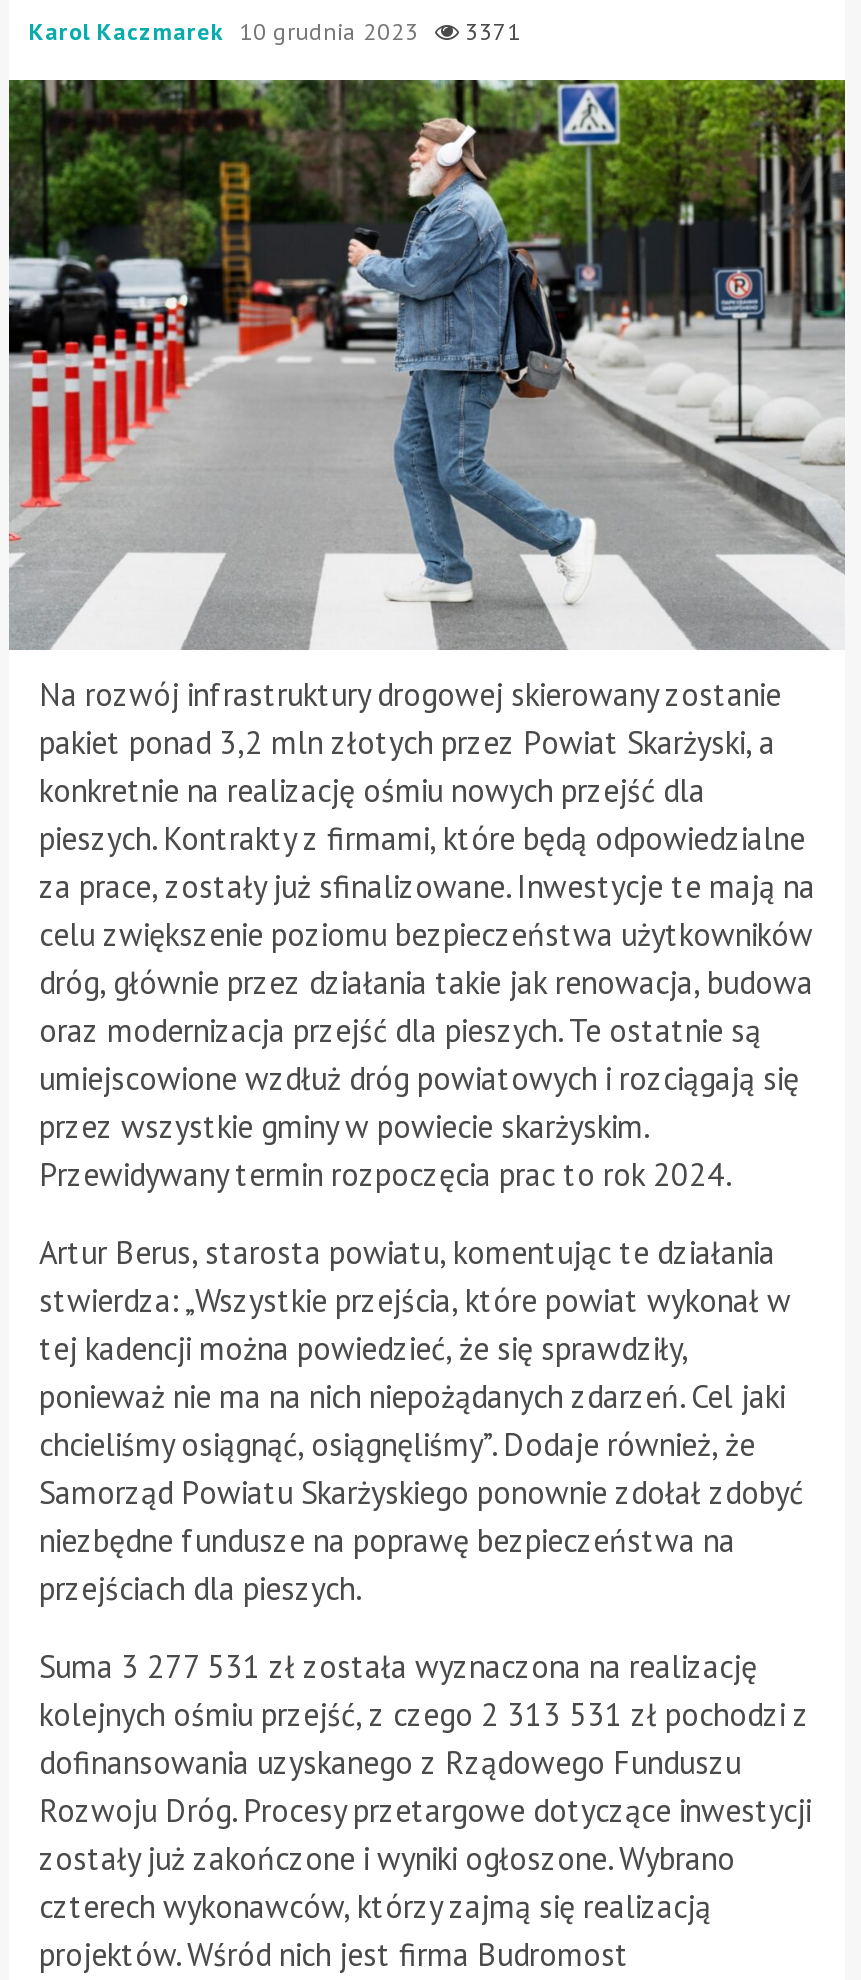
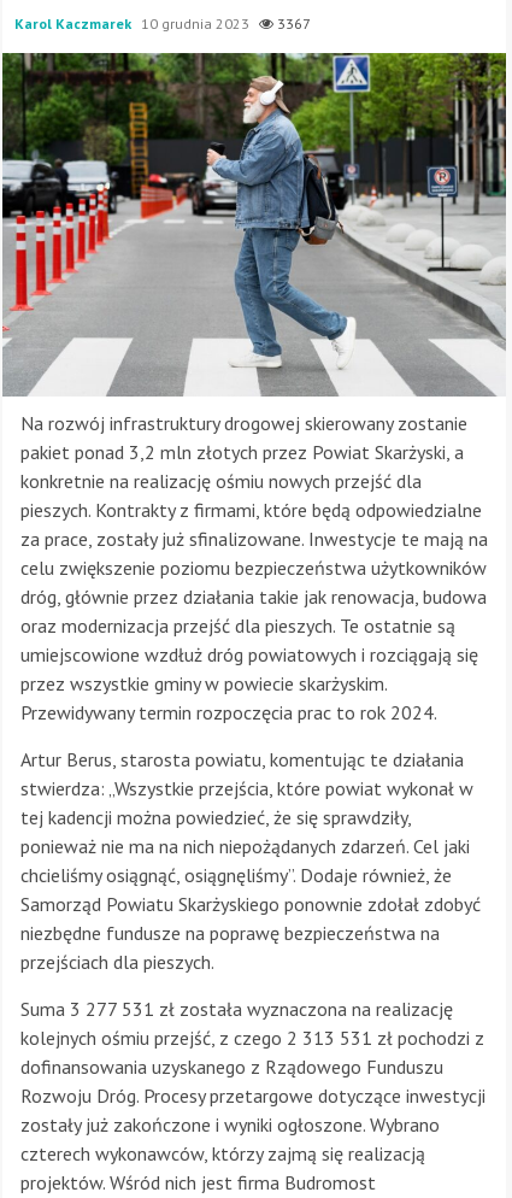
[29,16,521,46] Karol Kaczmarek 10 grudnia 2023 3371 -> [14,14,311,33] Karol Kaczmarek 10 grudnia 2023 3367

